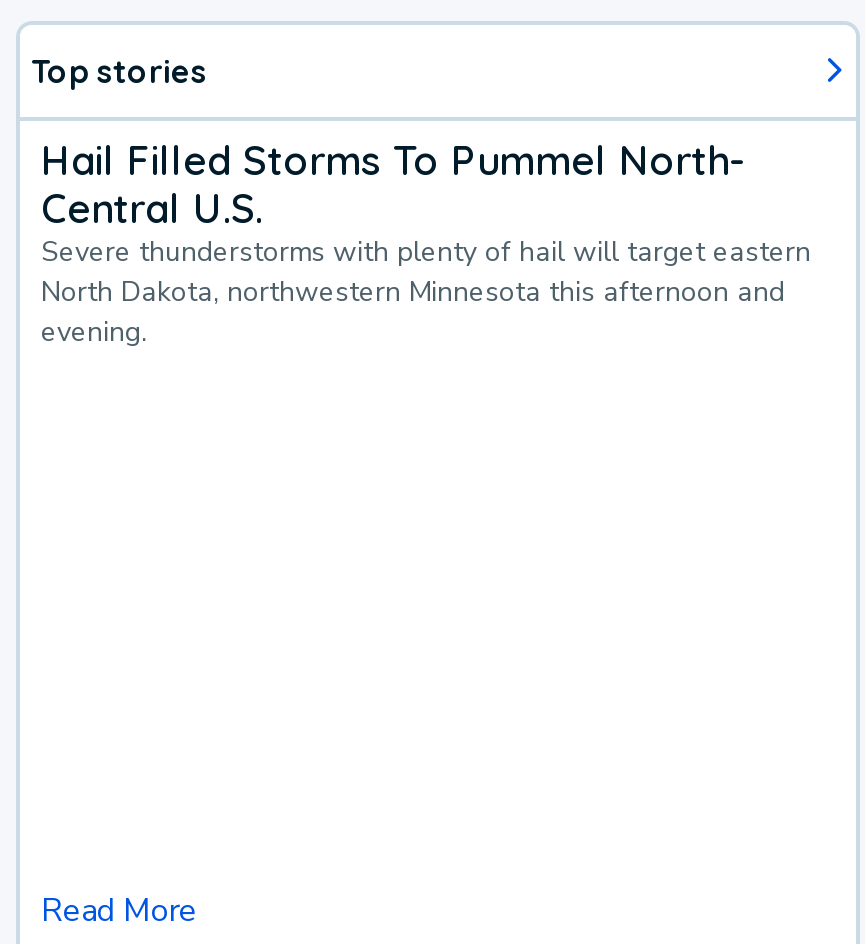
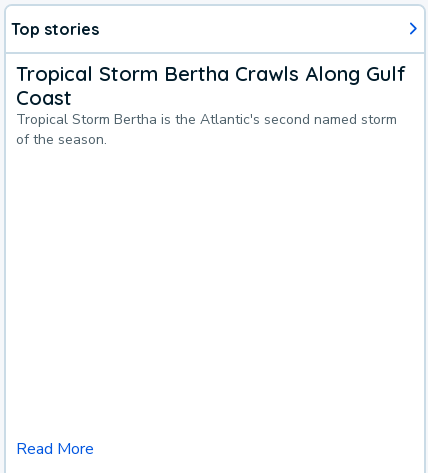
[41,134,811,350] Hail Filled Storms To Pummel North- | Central U.S. | Severe thunderstorms with plenty of hail will target eastern | North Dakota, northwestern Minnesota this afternoon and | evening. -> [16,61,406,149] Tropical Storm Bertha Crawls Along Gulf | Coast | Tropical Storm Bertha is the Atlantic's second named storm | of the season.

